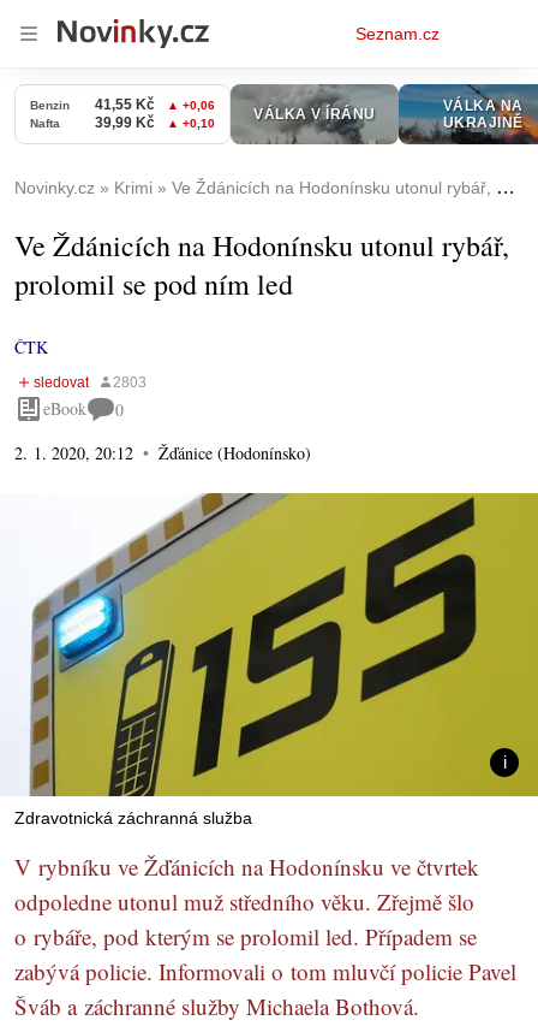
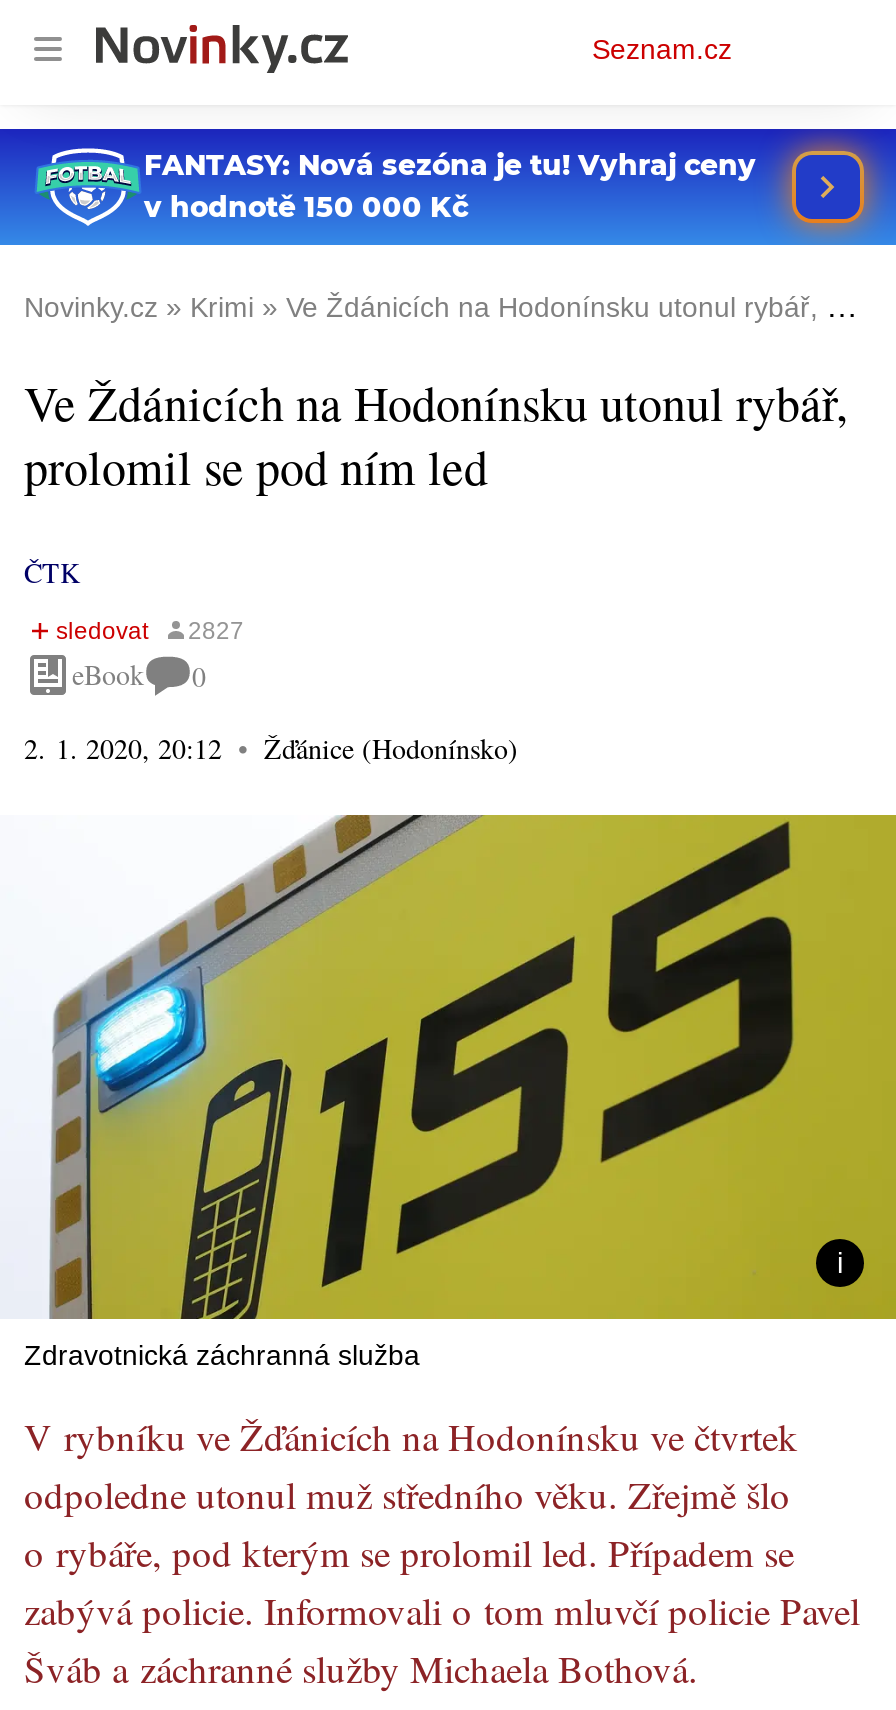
[4,82,534,150] [image] -> [6,127,890,247] [image]

